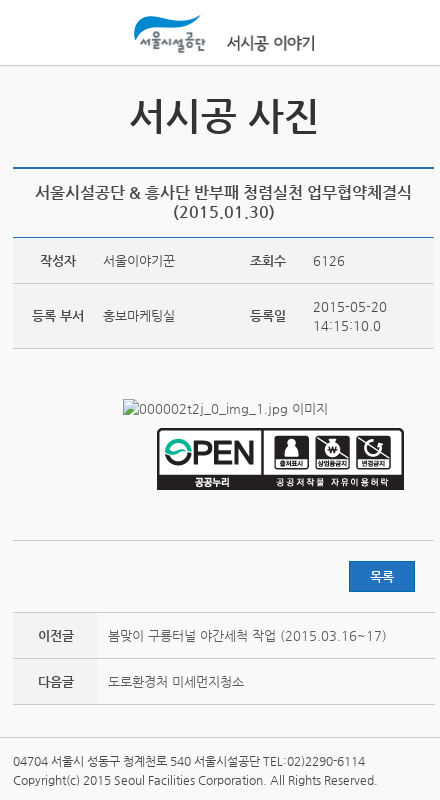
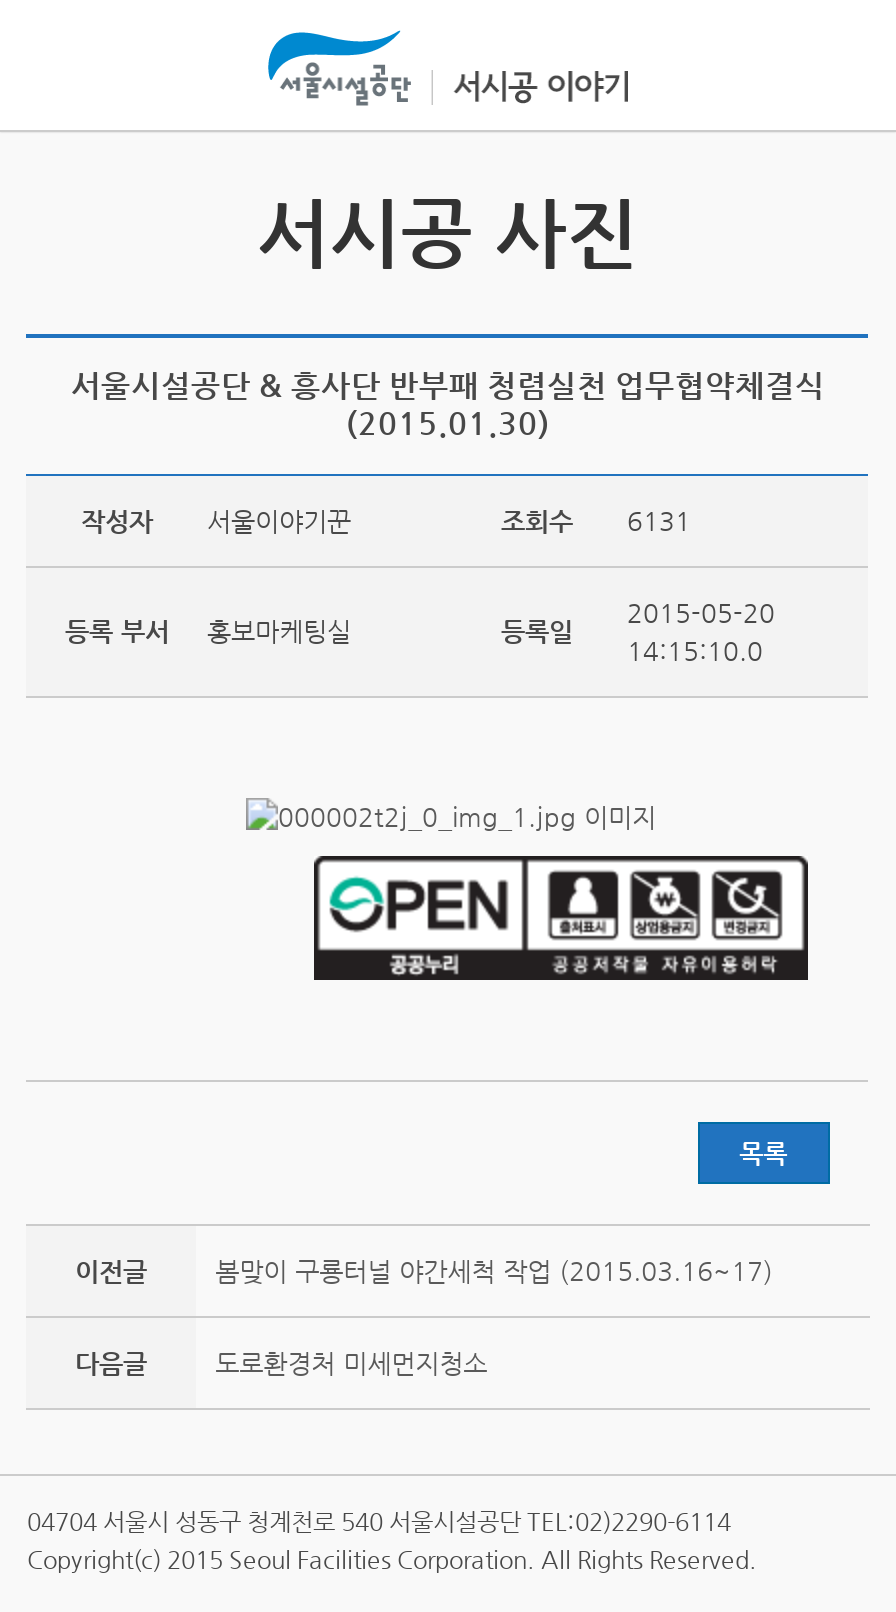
[250,253,345,268] 조회수 6126 -> [501,505,691,535] 조회수 6131

